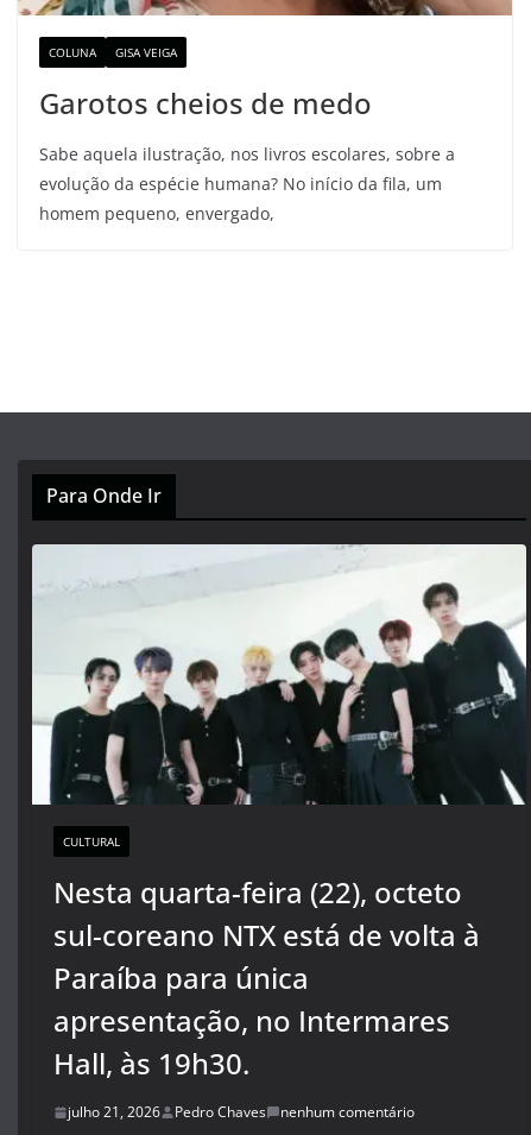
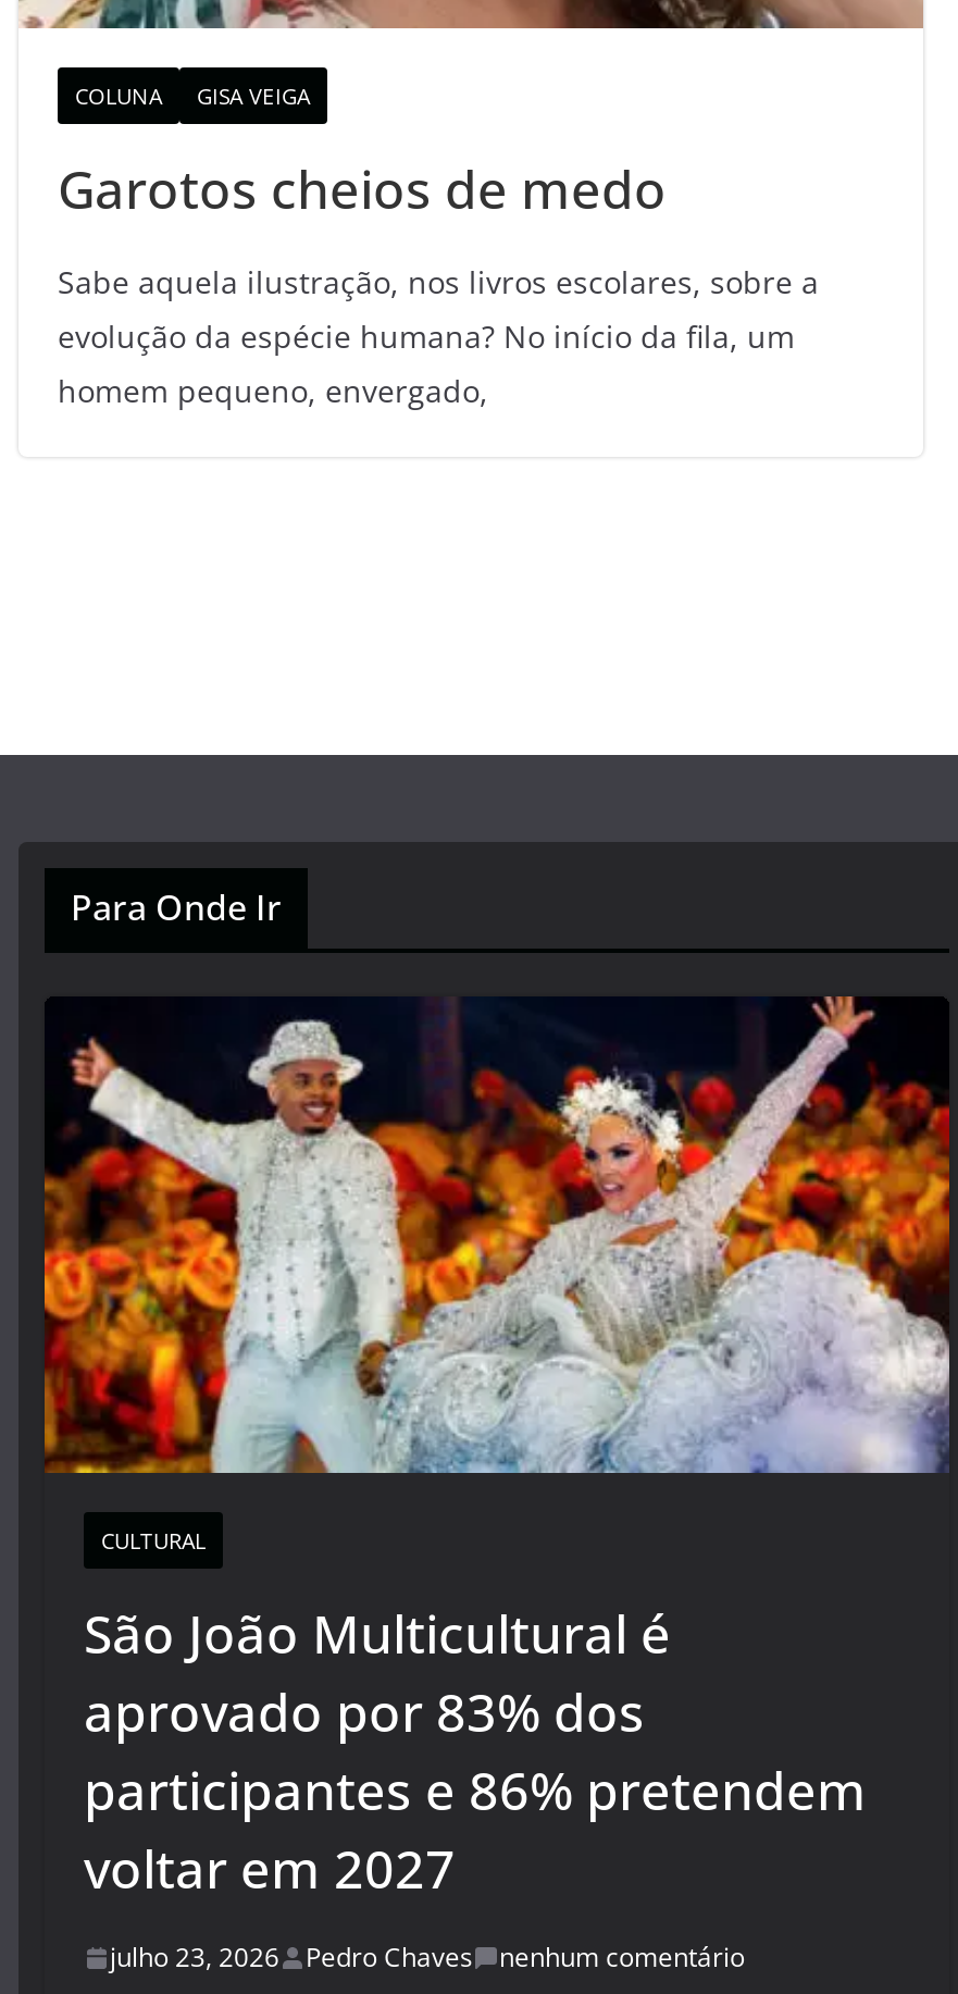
[31,543,527,806] [image] -> [42,996,951,1475] [image]
[53,872,480,1083] Nesta quarta-feira (22), octeto | sul-coreano NTX está de volta à | Paraíba para única | apresentação, no Intermares | Hall, às 19h30. -> [84,1597,867,1904] São João Multicultural é | aprovado por 83% dos | participantes e 86% pretendem | voltar em 2027
[68,1102,415,1122] julho 21, 2026 Pedro Chaves nenhum comentário -> [110,1939,745,1976] julho 23, 2026 Pedro Chaves nenhum comentário

